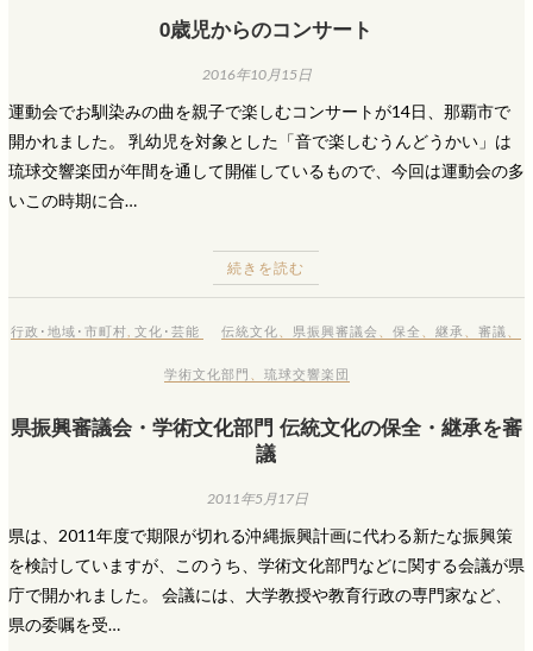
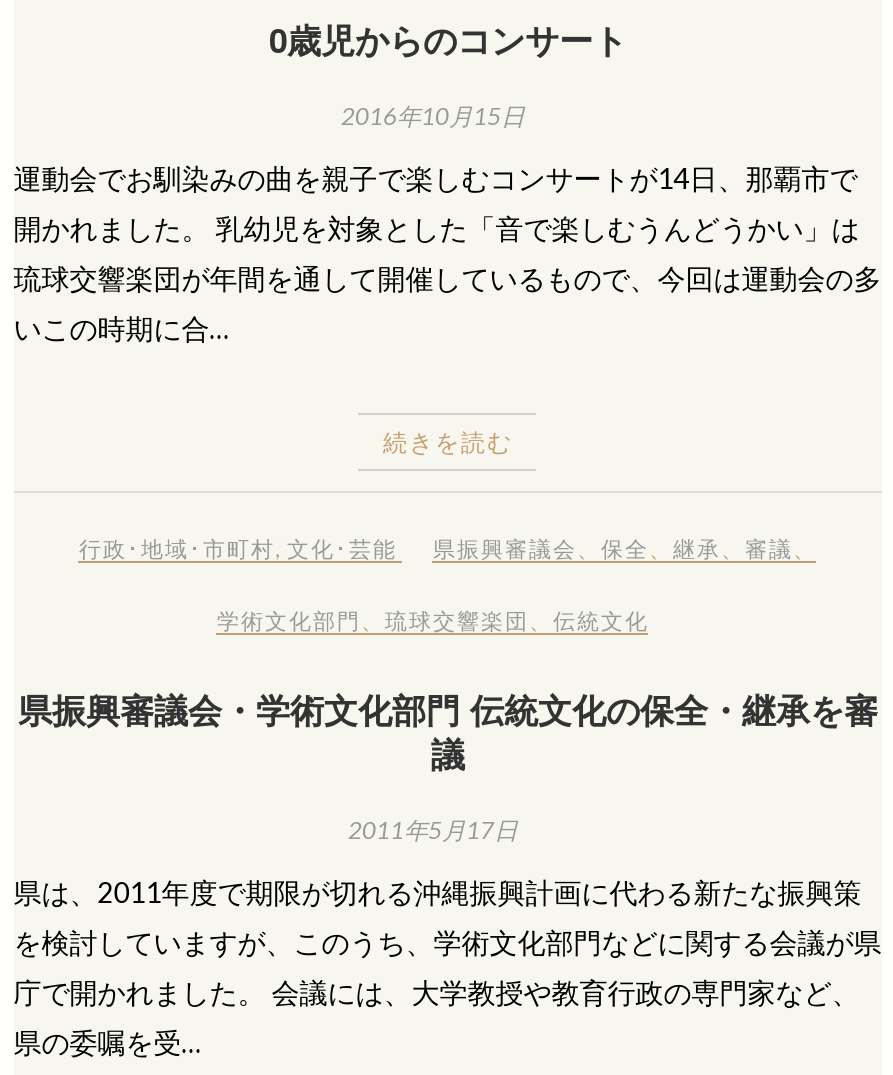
[222,323,522,338] 伝統文化、県振興審議会、保全、継承、審議、 -> [433,535,817,561] 県振興審議会、保全、継承、審議、
[165,366,350,381] 学術文化部門、琉球交響楽団 -> [217,607,649,633] 学術文化部門、琉球交響楽団、伝統文化

